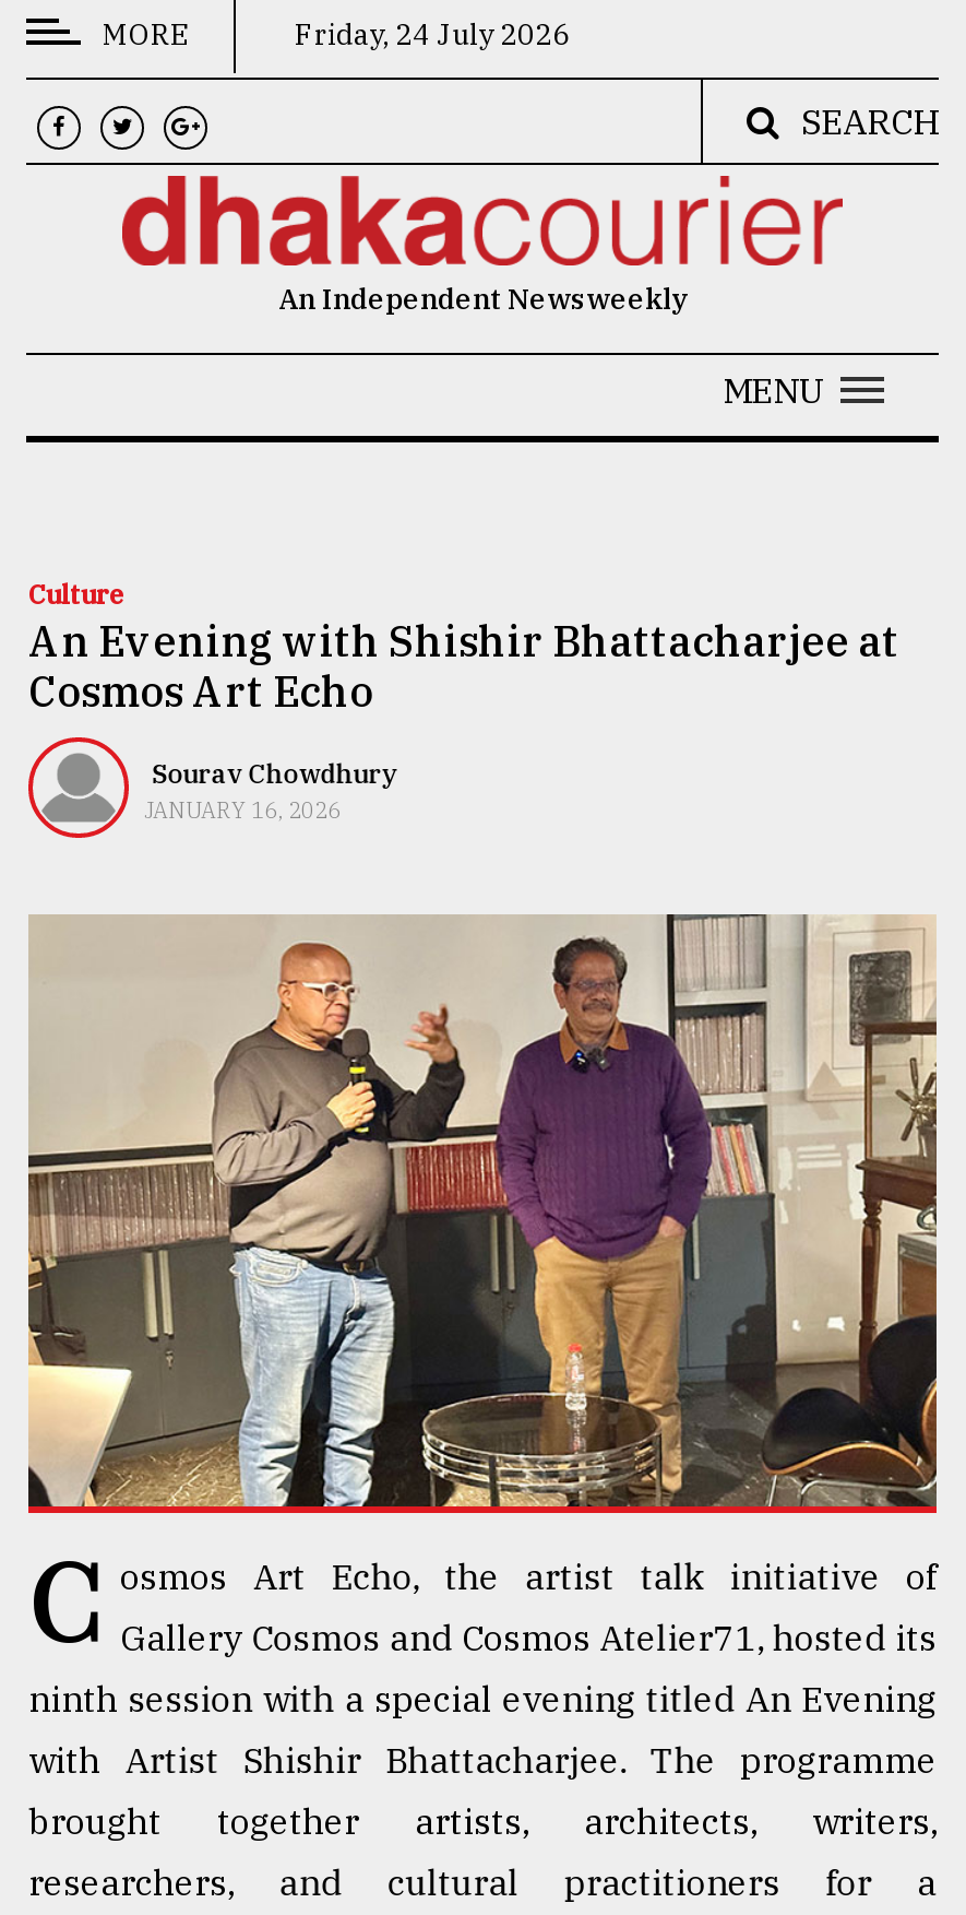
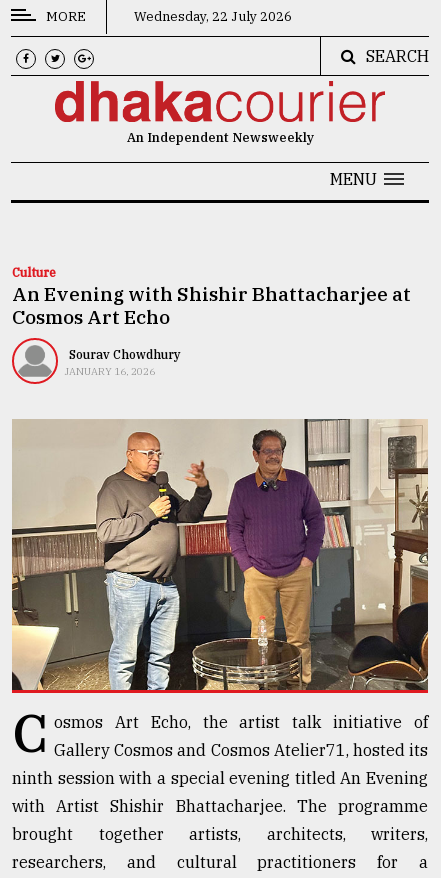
[288,16,570,54] Friday, 24 July 2026 -> [131,8,292,25] Wednesday, 22 July 2026

